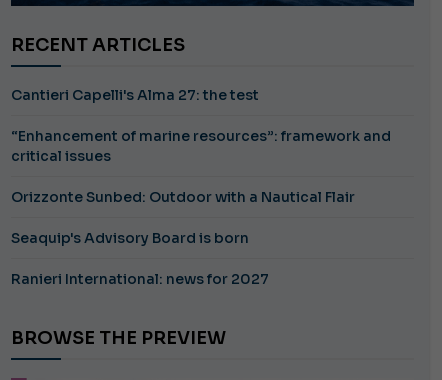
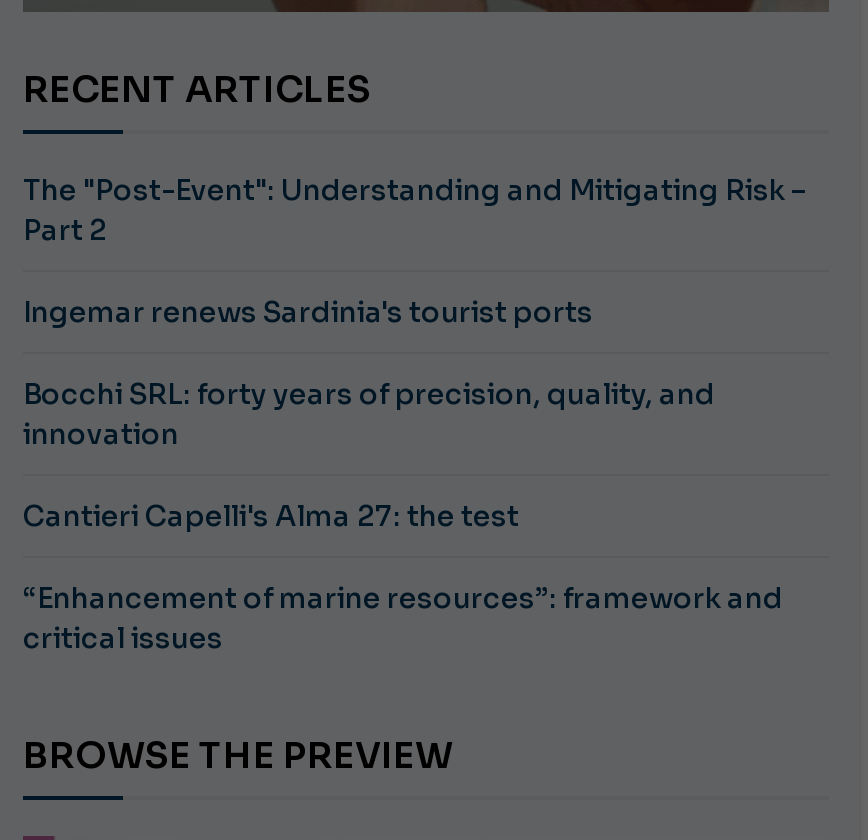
none -> [23,172,809,452] The "Post-Event": Understanding and Mitigating Risk – | Part 2 | Ingemar renews Sardinia's tourist ports | Bocchi SRL: forty years of precision, quality, and | innovation
moved [11,86,391,165] -> [23,498,783,656]: Cantieri Capelli's Alma 27: the test | “Enhancement of marine resources”: framework and | critical issues
[11,188,355,288] Orizzonte Sunbed: Outdoor with a Nautical Flair | Seaquip's Advisory Board is born | Ranieri International: news for 2027 -> none

